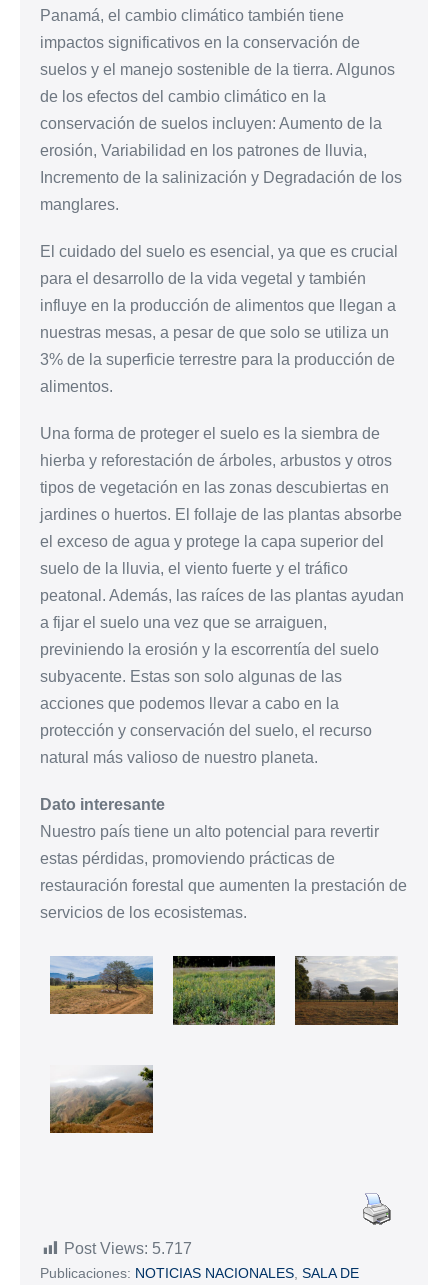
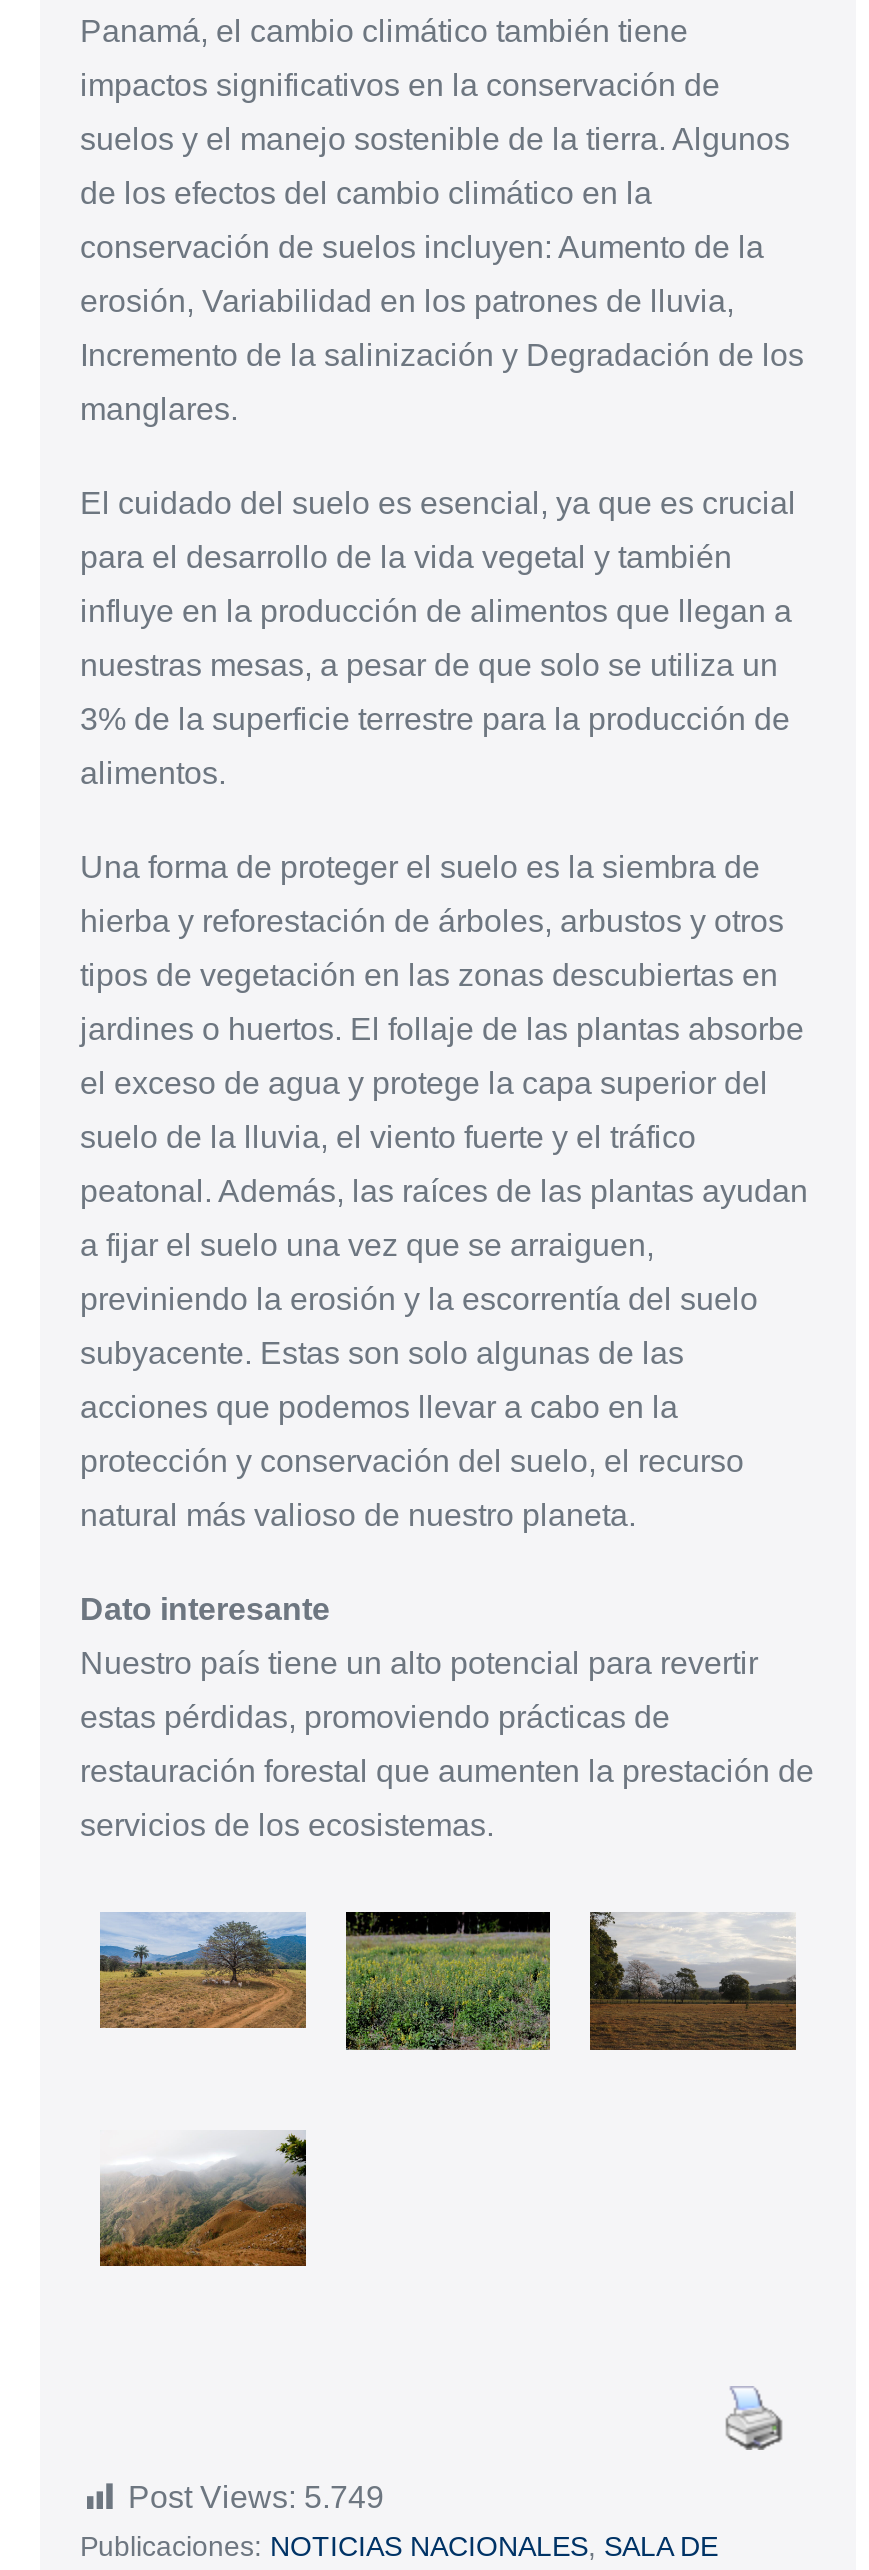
[64,1240,192,1257] Post Views: 5.717 -> [128,2480,384,2514] Post Views: 5.749

